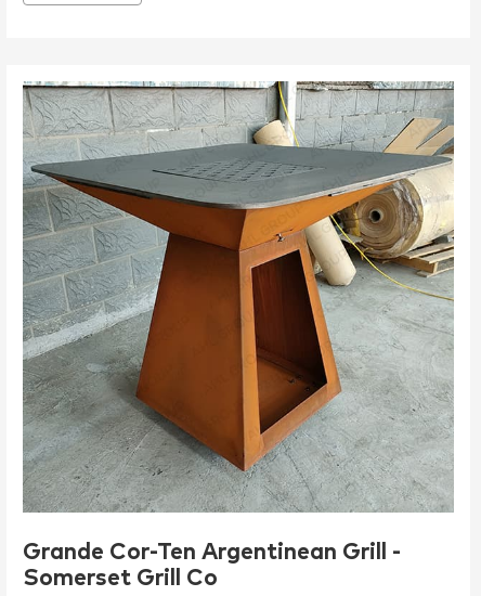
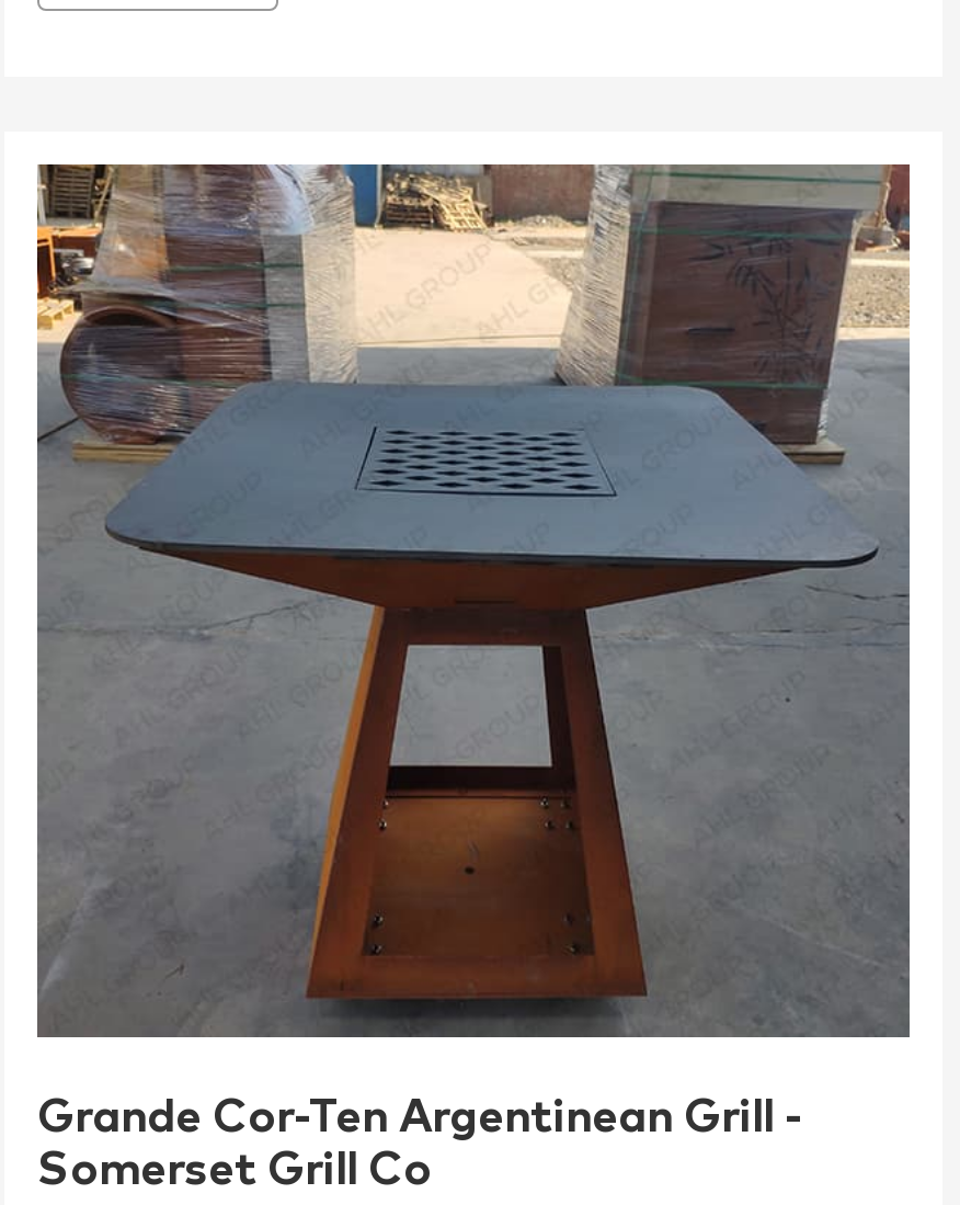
[23,81,454,513] [image] -> [35,162,912,1037] [image]

